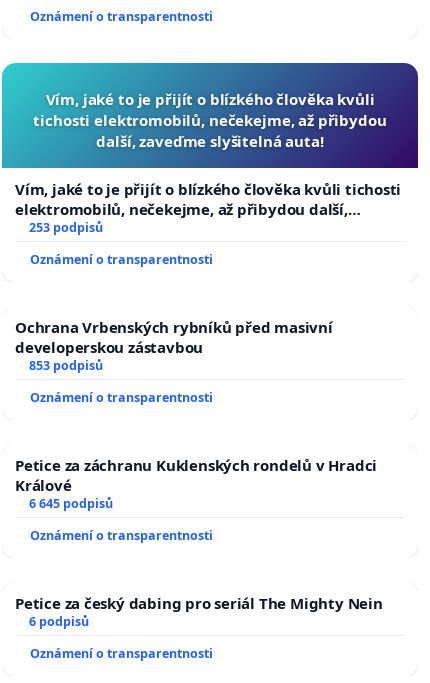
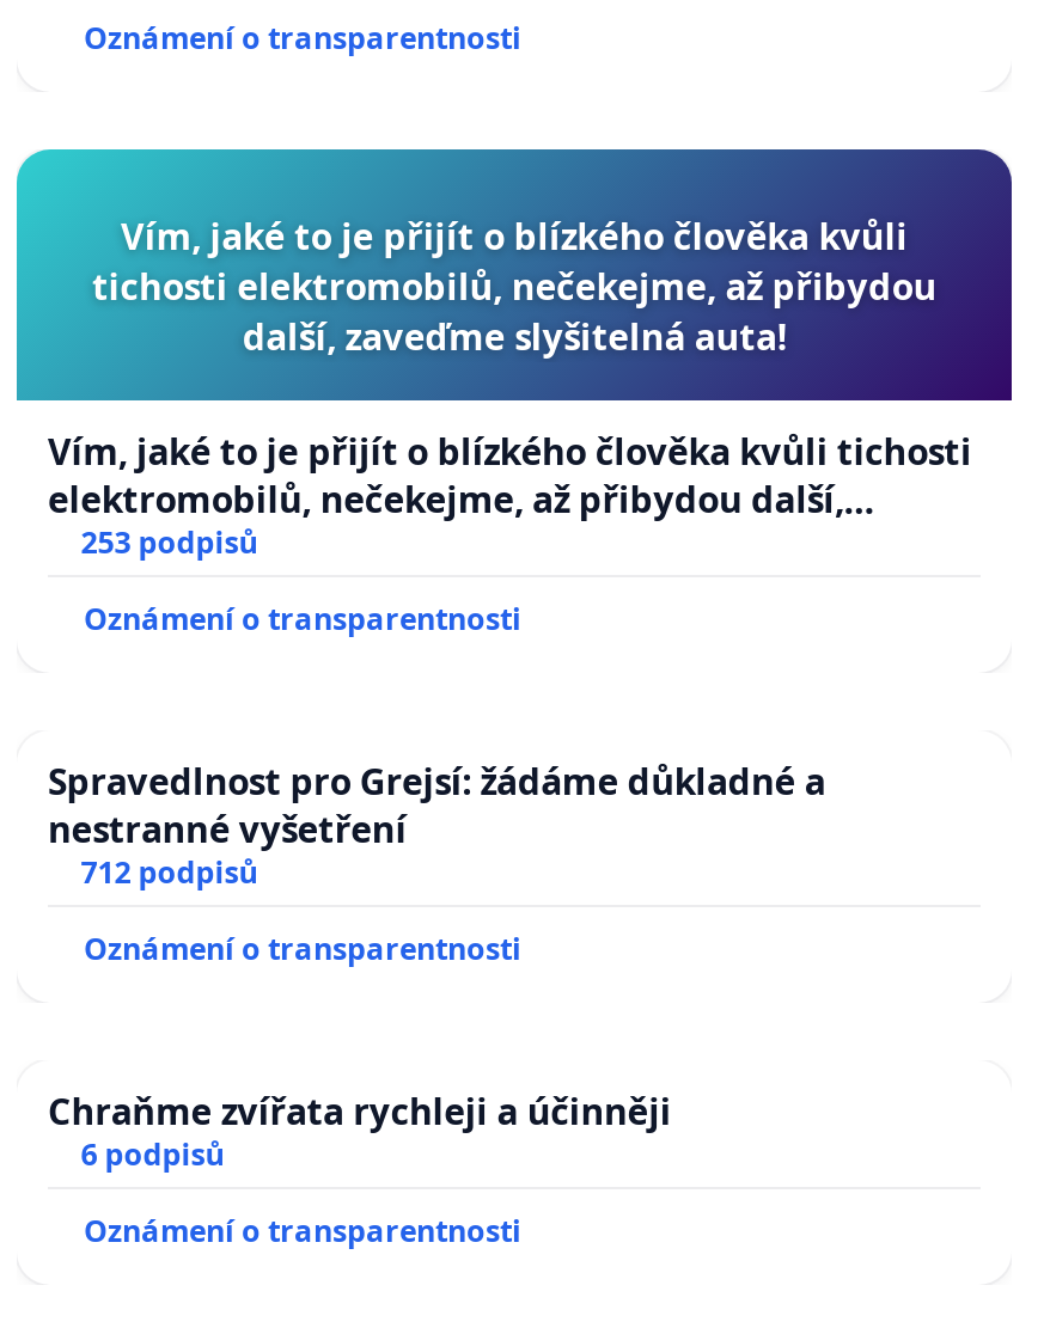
[15,317,333,374] Ochrana Vrbenských rybníků před masivní | developerskou zástavbou | 853 podpisů -> [48,757,826,894] Spravedlnost pro Grejsí: žádáme důkladné a | nestranné vyšetření | 712 podpisů
[15,455,383,613] Petice za záchranu Kuklenských rondelů v Hradci | Králové | 6 645 podpisů | Oznámení o transparentnosti | Petice za český dabing pro seriál The Mighty Nein -> [48,1087,671,1135] Chraňme zvířata rychleji a účinněji

